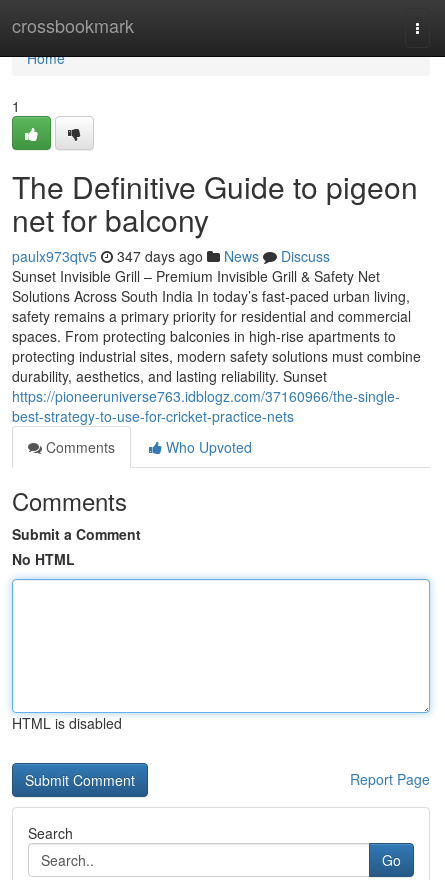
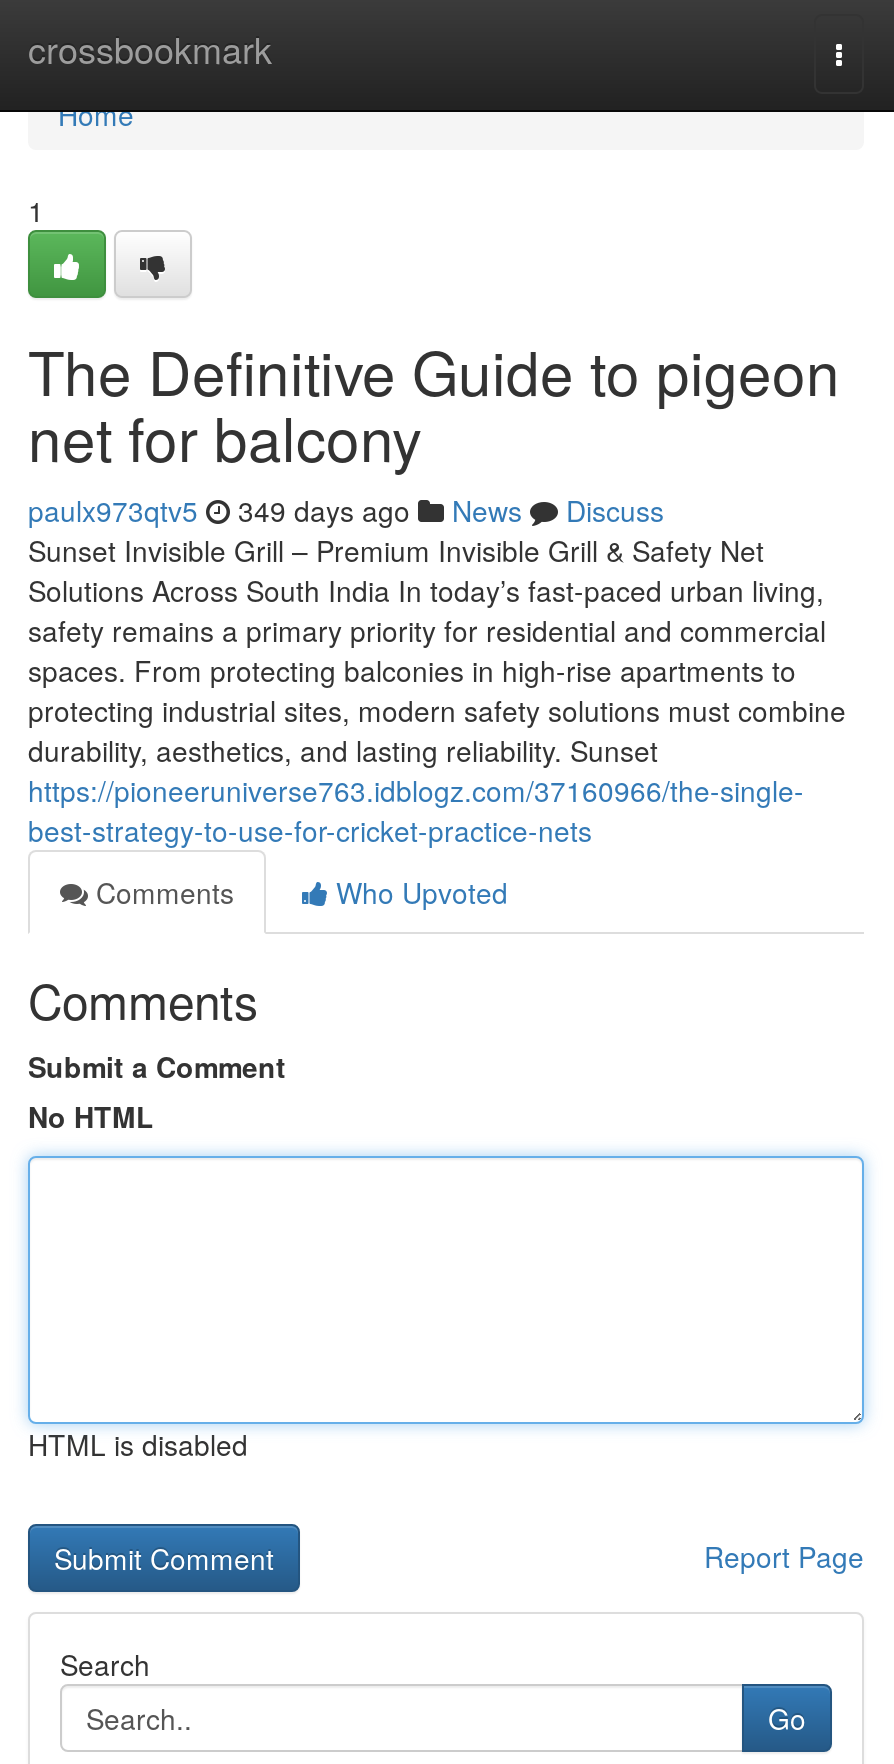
[12,246,330,266] paulx973qtv5 347 days ago News Discuss -> [28,490,664,530] paulx973qtv5 349 days ago News Discuss

